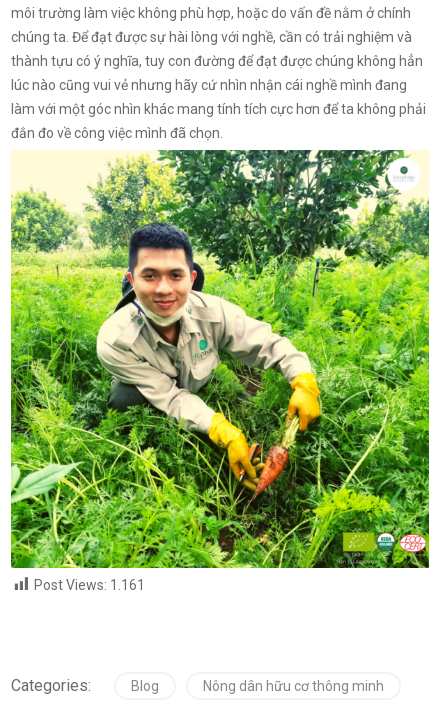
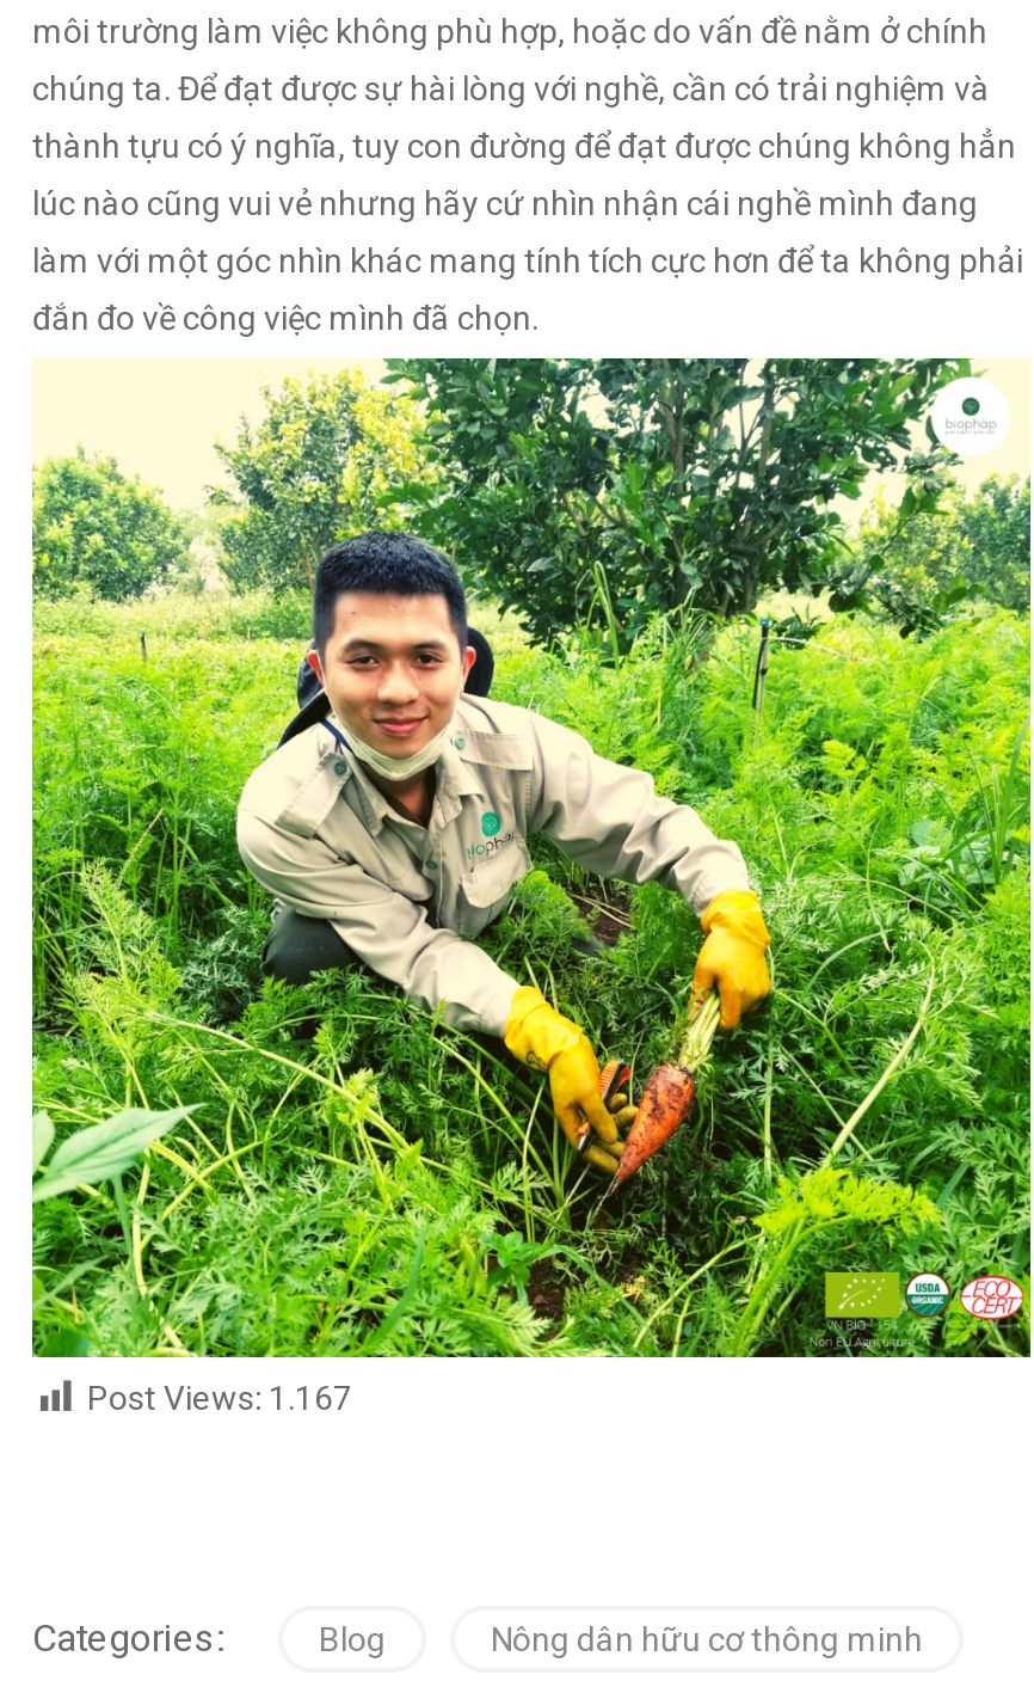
[34,577,145,593] Post Views: 1.161 -> [87,1378,352,1416] Post Views: 1.167

